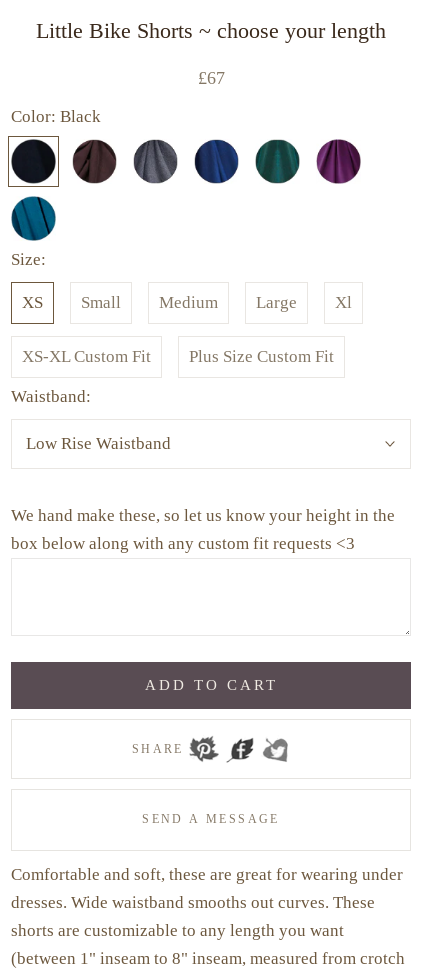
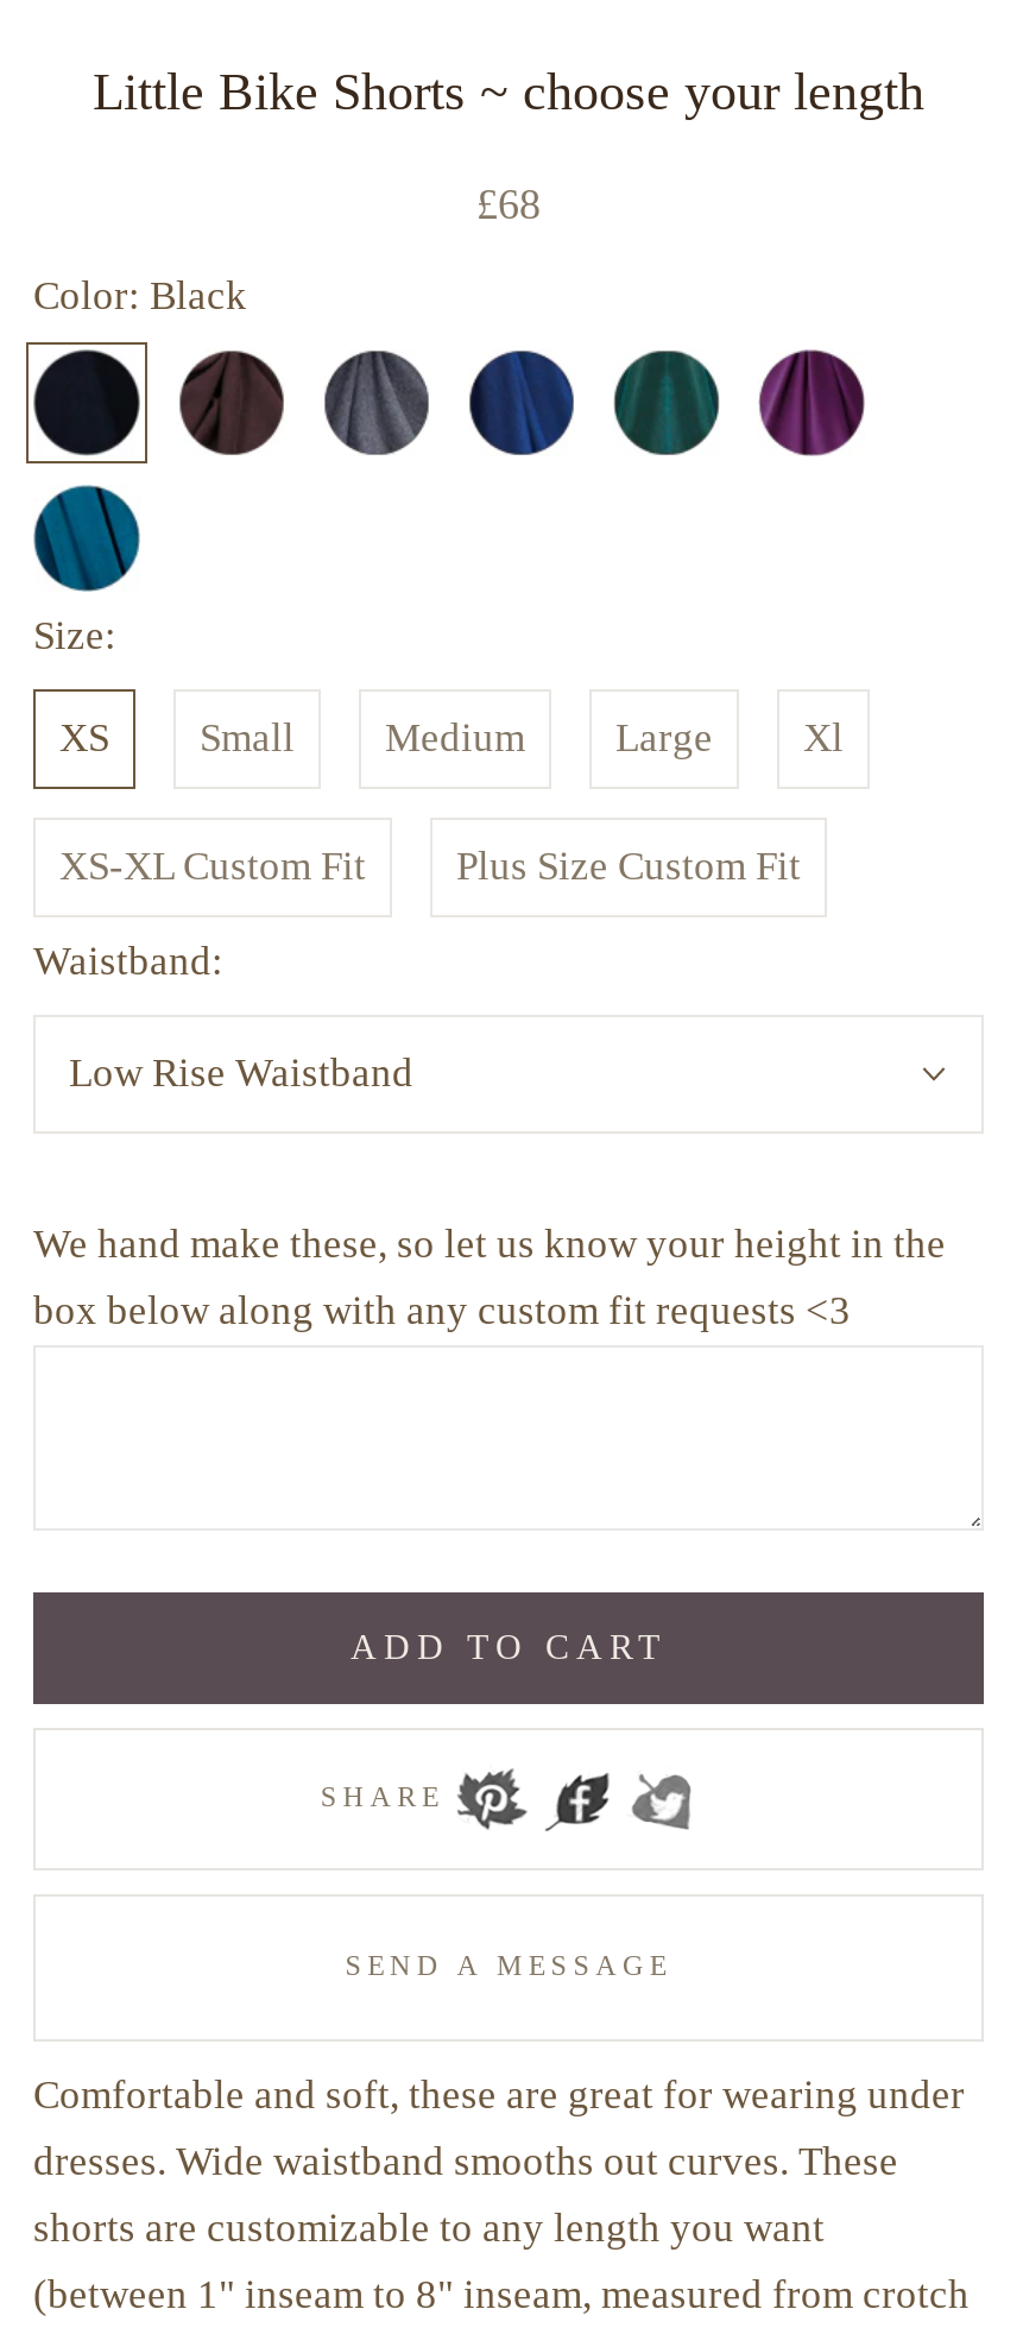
[197,68,224,88] £67 -> [476,179,541,227] £68

